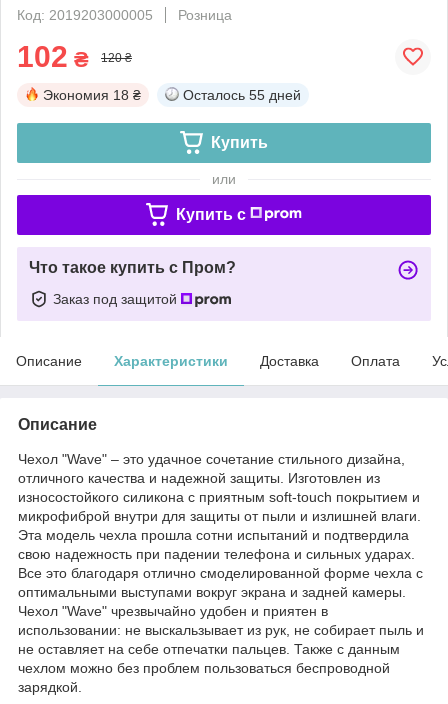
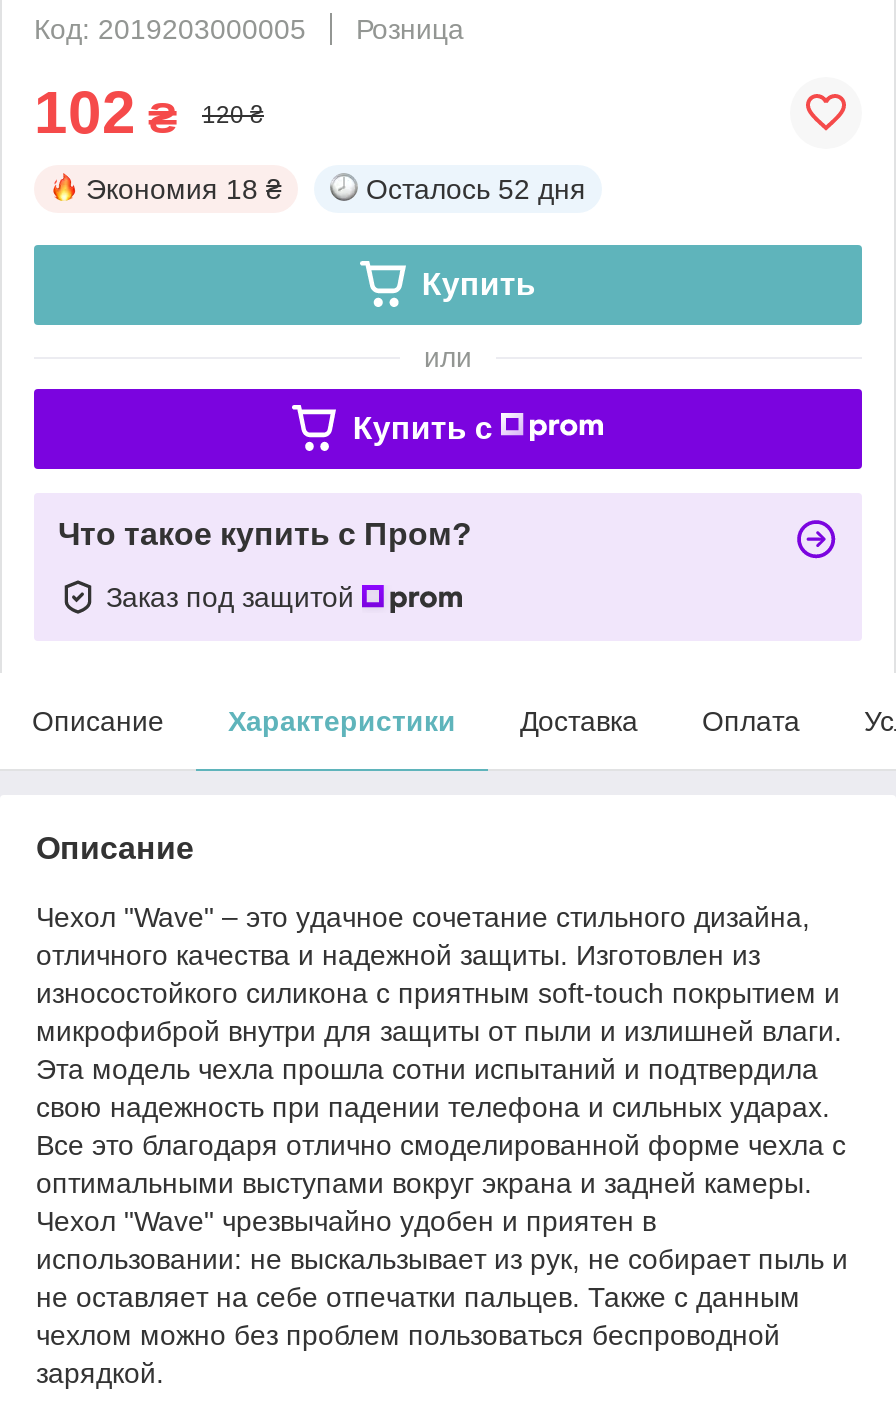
[183,87,301,103] Осталось 55 дней -> [366,173,586,205] Осталось 52 дня

